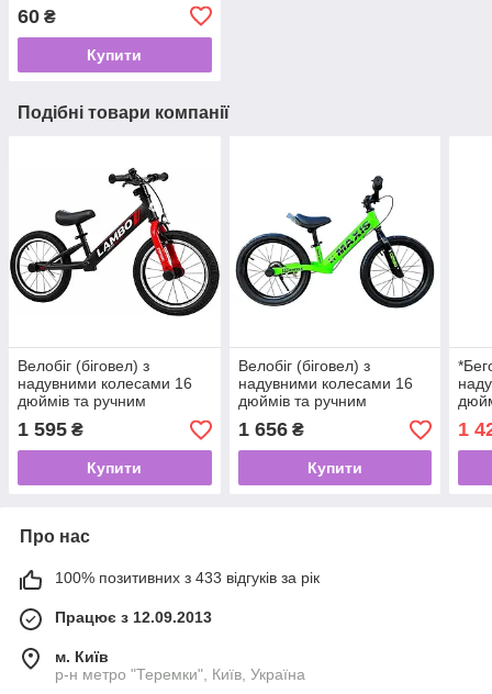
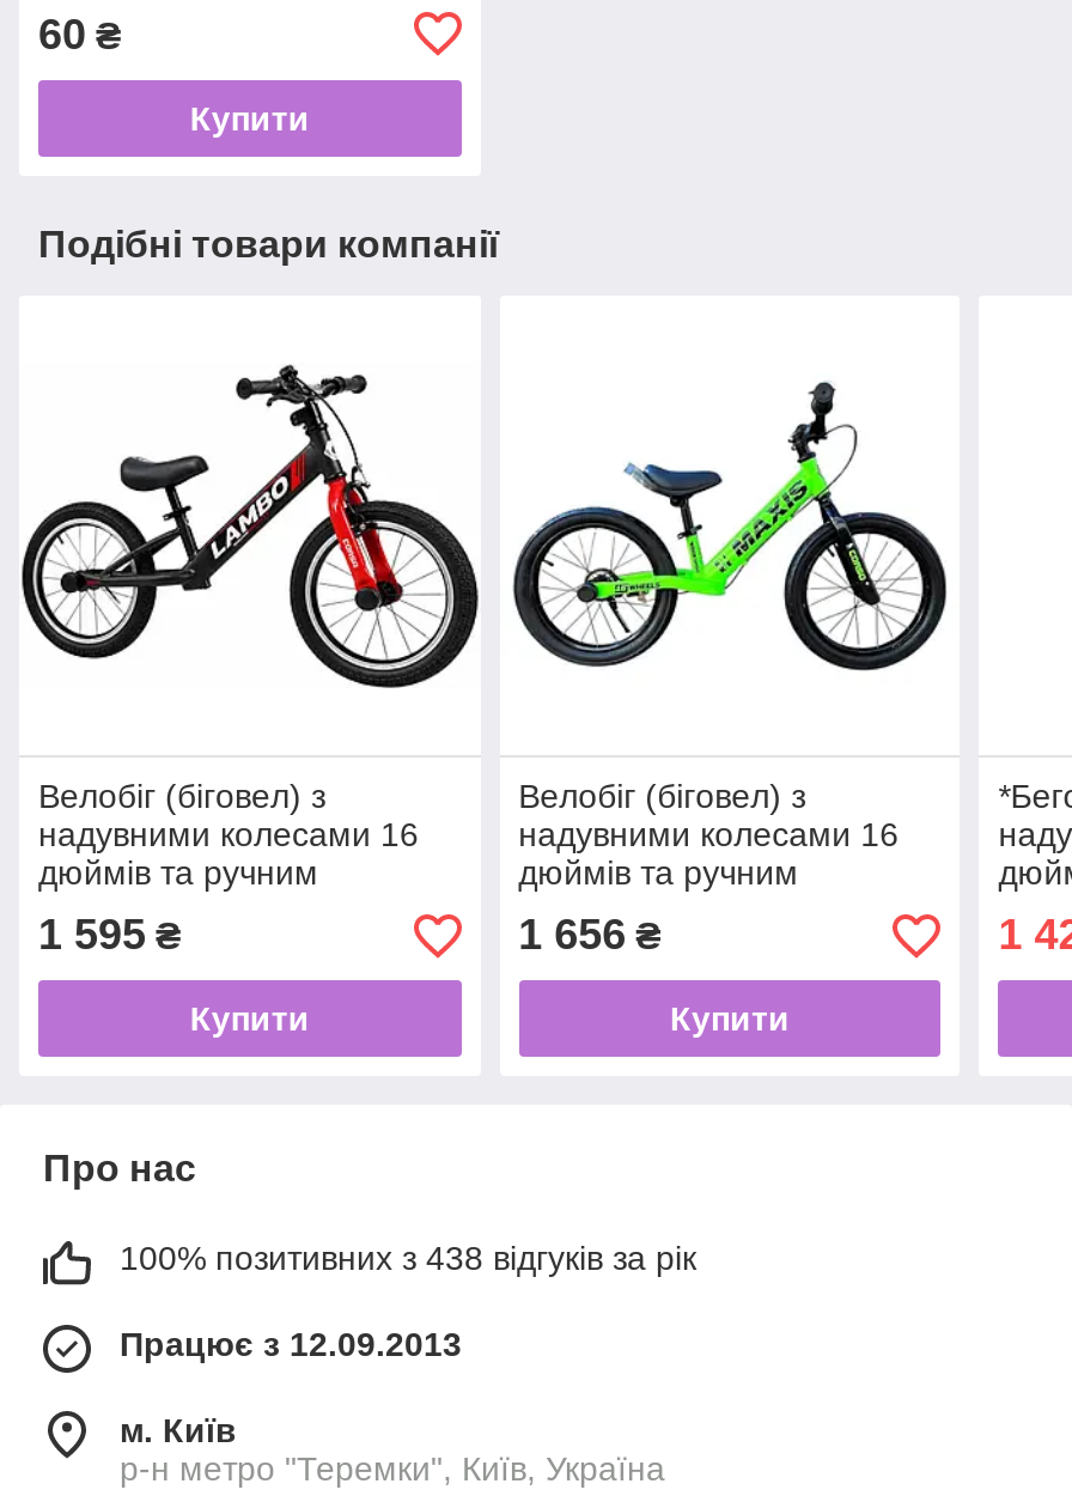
[55,569,320,587] 100% позитивних з 433 відгуків за рік -> [120,1240,696,1278] 100% позитивних з 438 відгуків за рік

